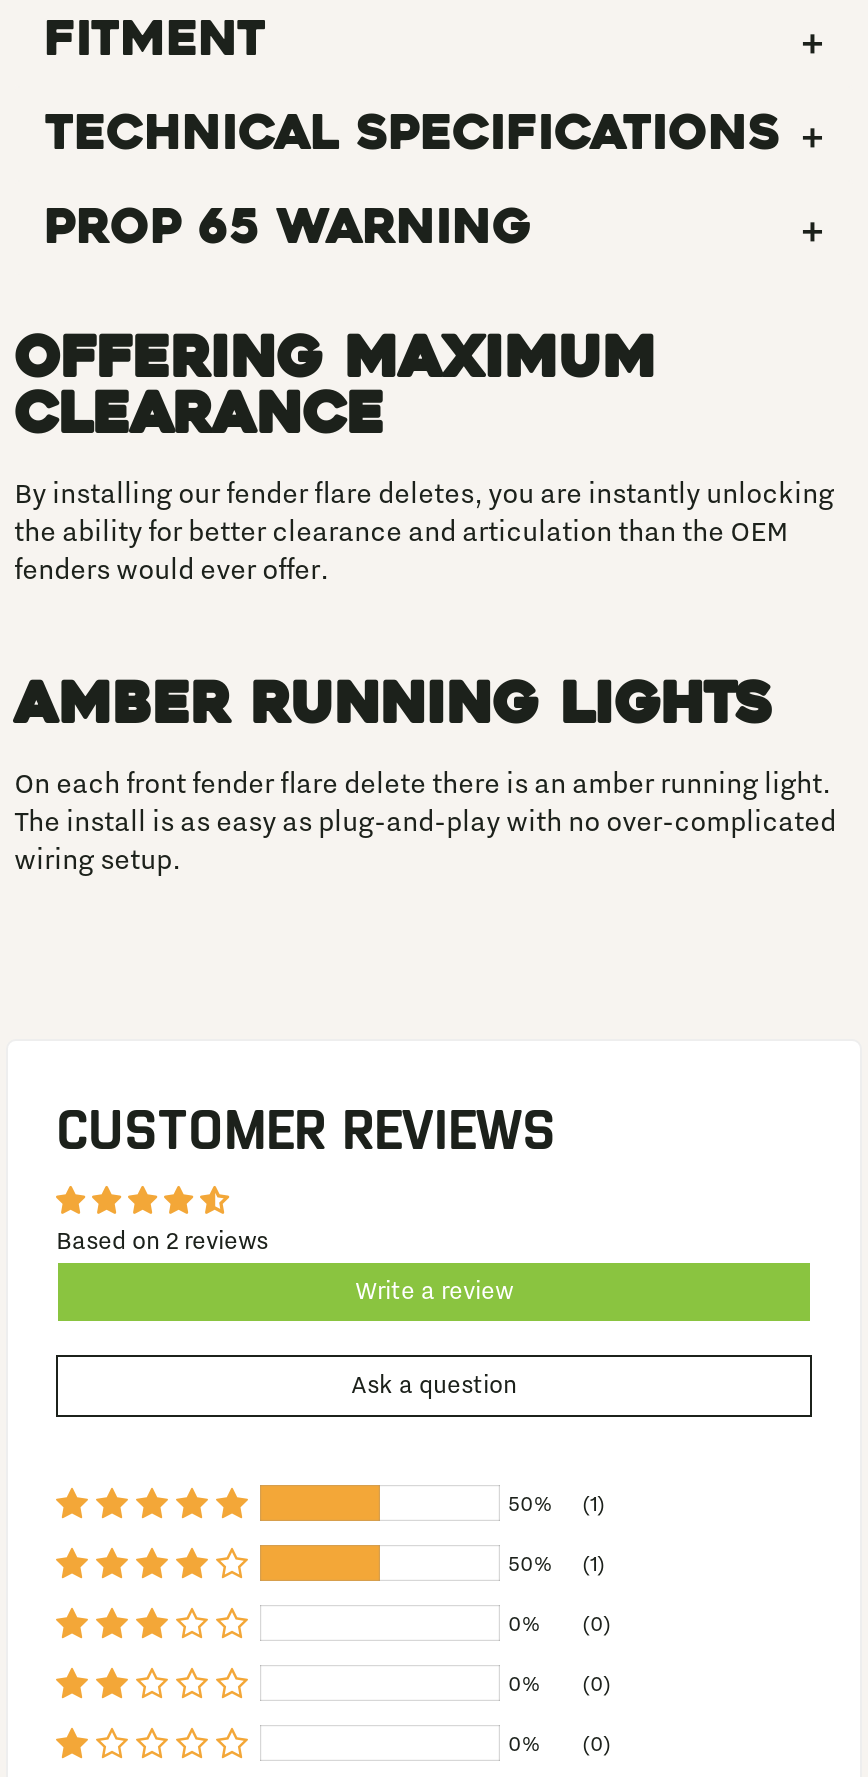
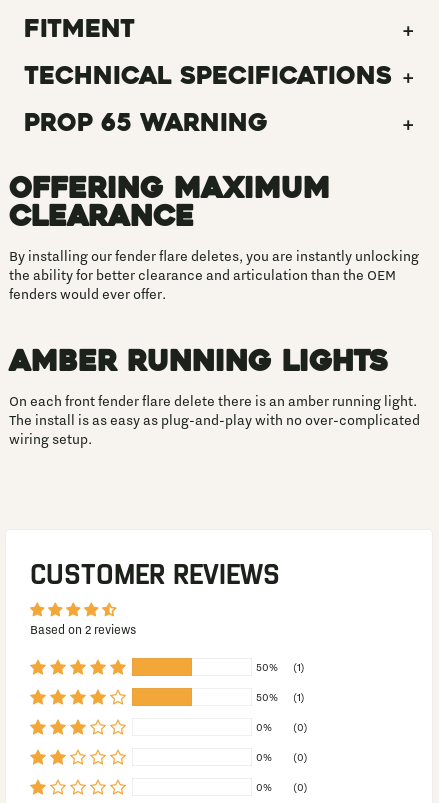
[351,1277,517,1399] Write a review | Ask a question -> none

